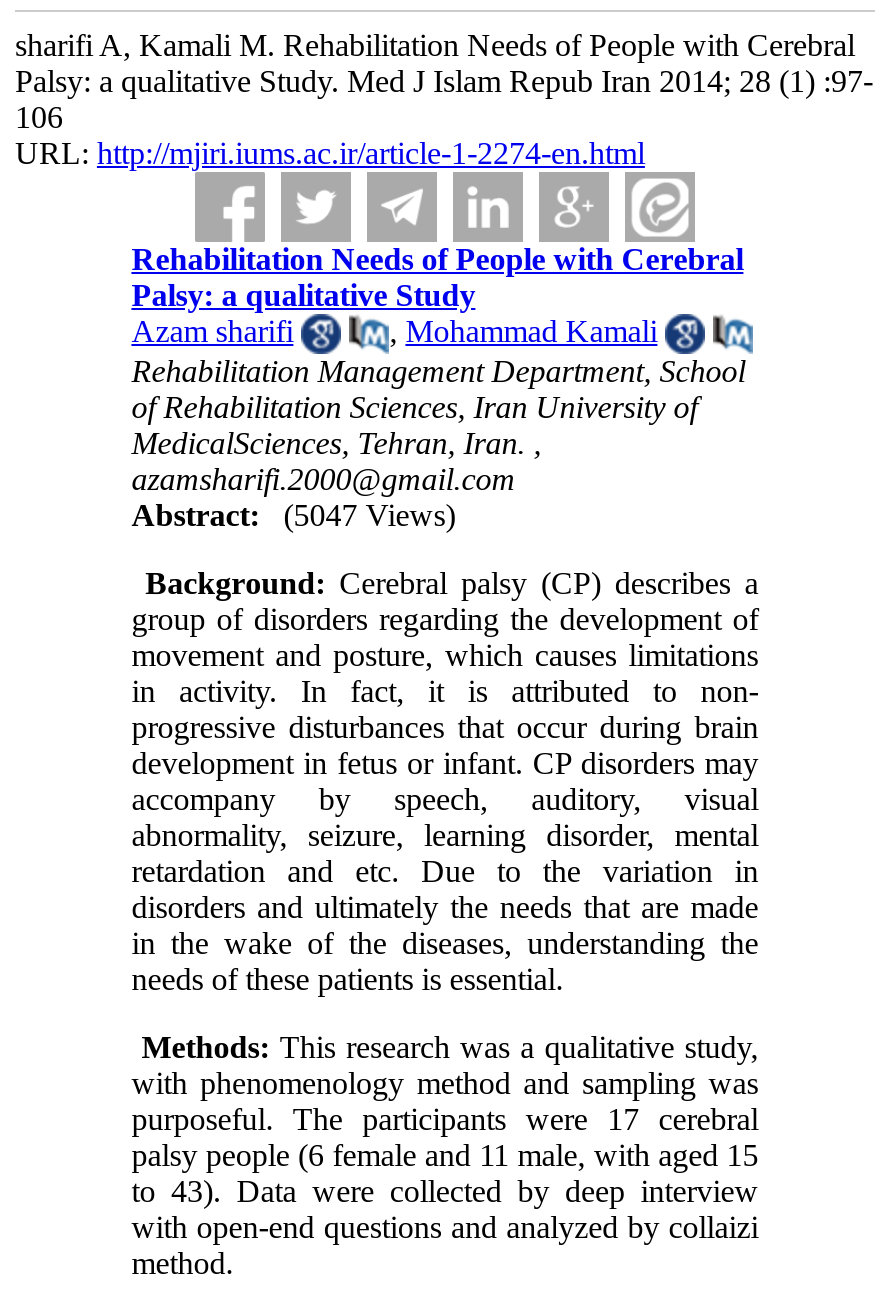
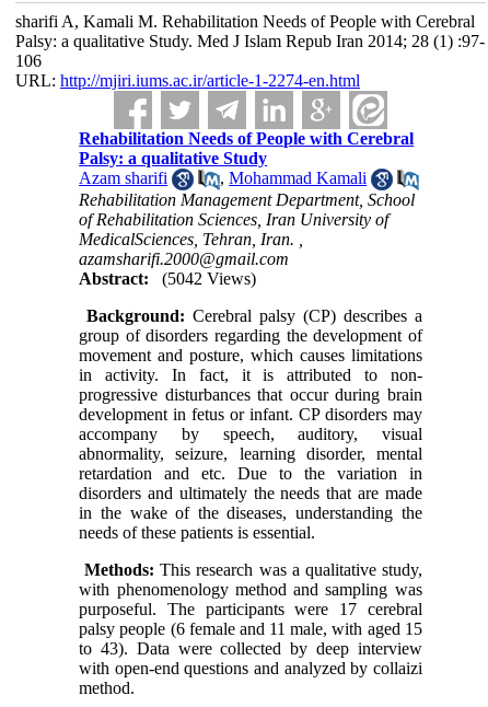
[131,499,455,533] Abstract: (5047 Views) -> [79,270,256,288] Abstract: (5042 Views)

